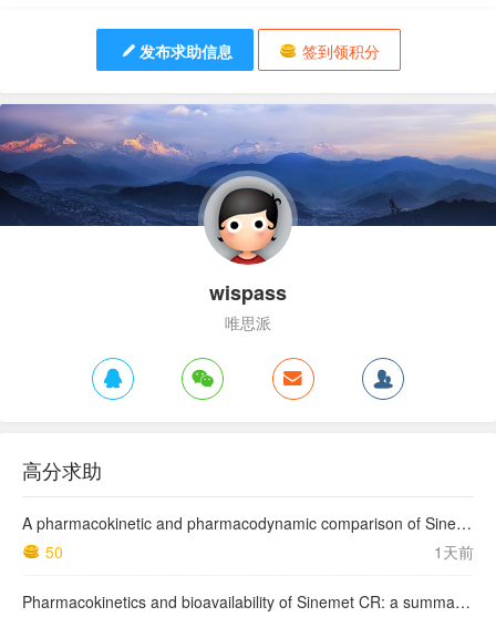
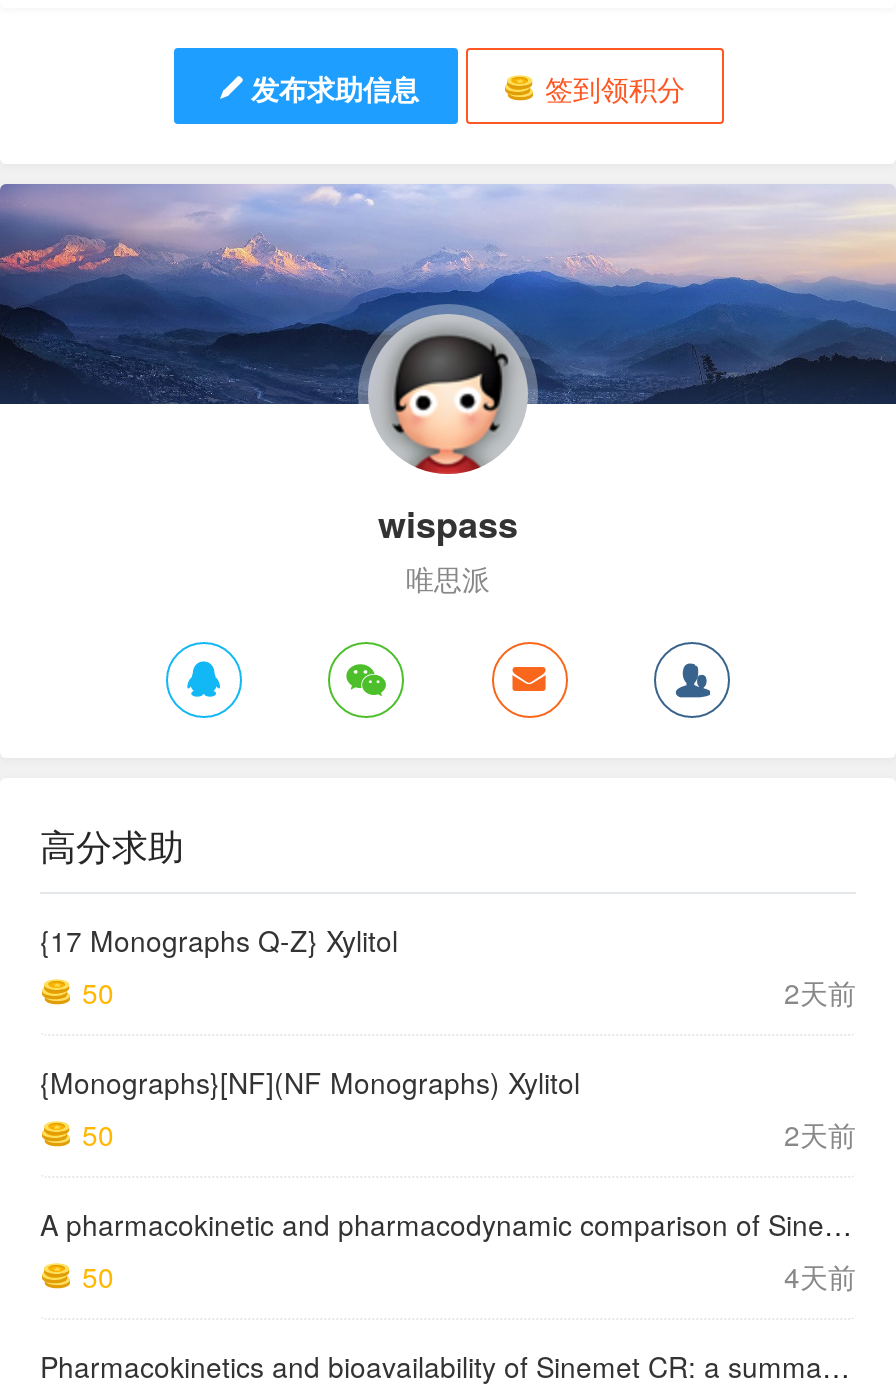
none -> [40,920,856,1154] {17 Monographs Q-Z} Xylitol | 50 | 2天前 | {Monographs}[NF](NF Monographs) Xylitol | 50 | 2天前
[434,541,474,563] 1天前 -> [784,1256,856,1296] 4天前

